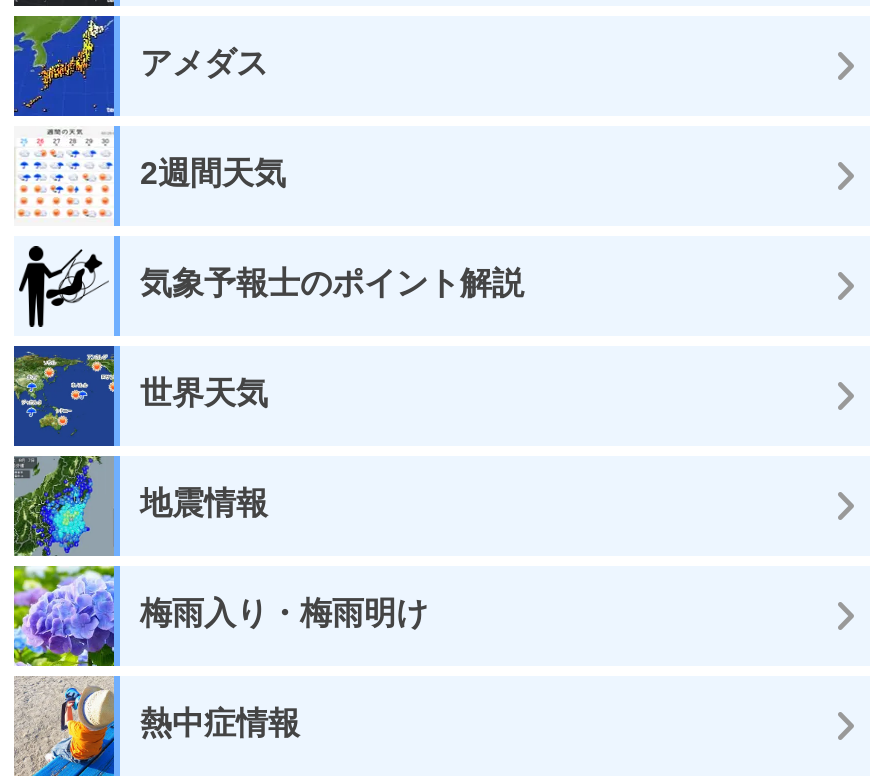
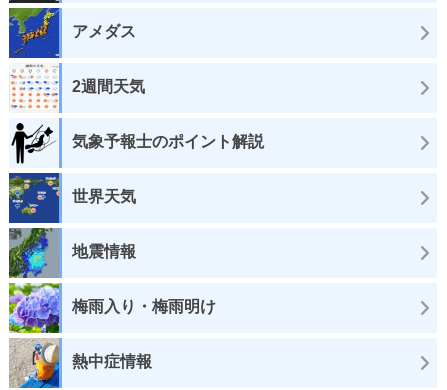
[18,138,112,214] [image] -> [10,70,59,108] [image]

